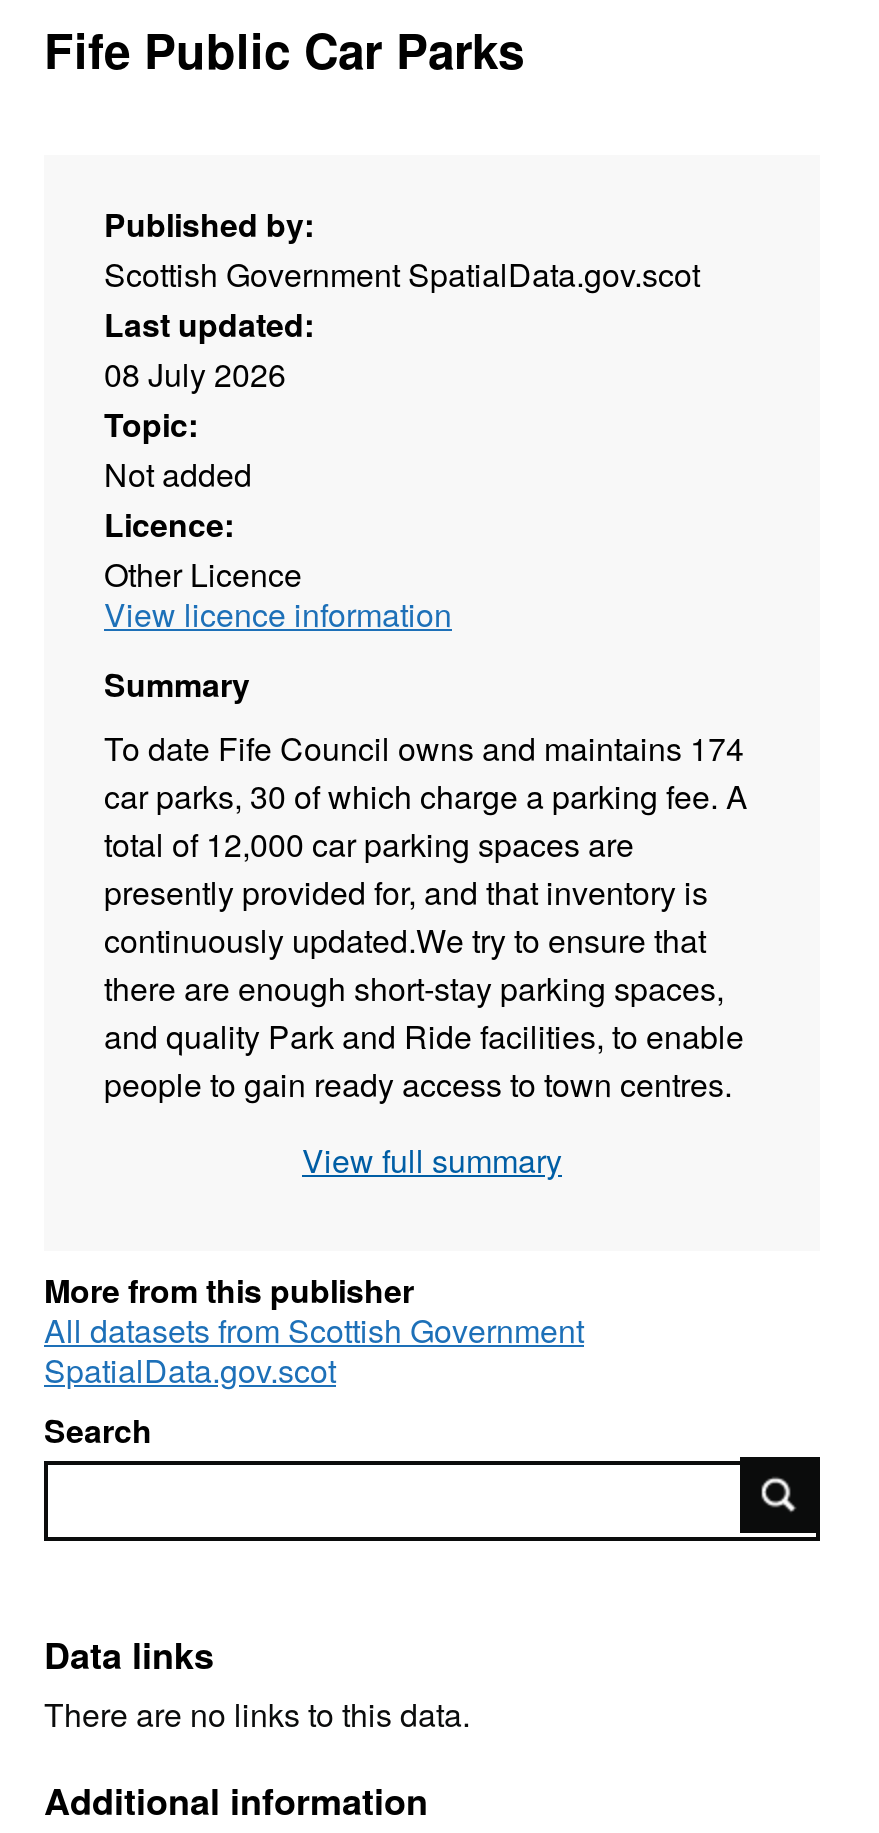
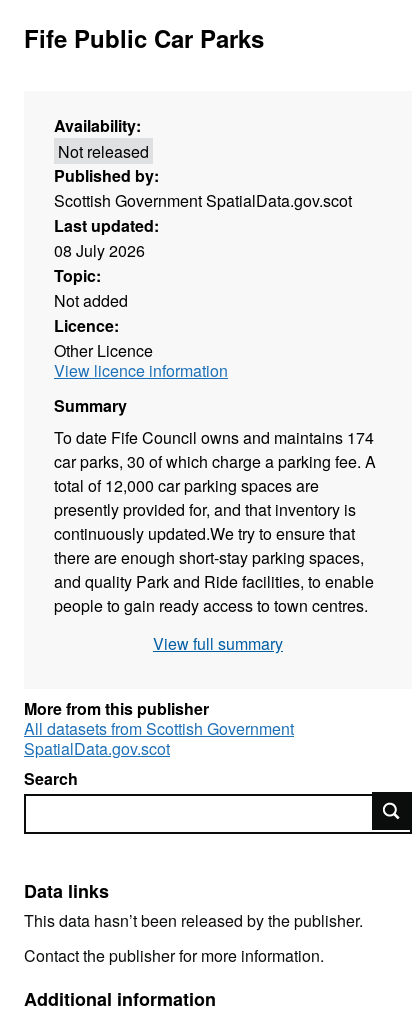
none -> [54,114,149,162] Availability: | Not released
[44,1692,470,1738] There are no links to this data. -> [24,909,363,967] This data hasn’t been released by the publisher. | Contact the publisher for more information.

